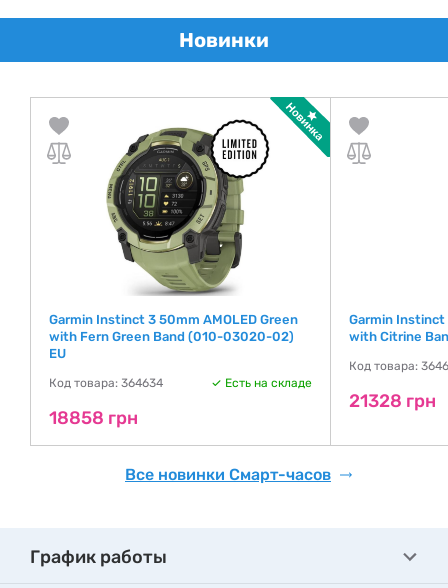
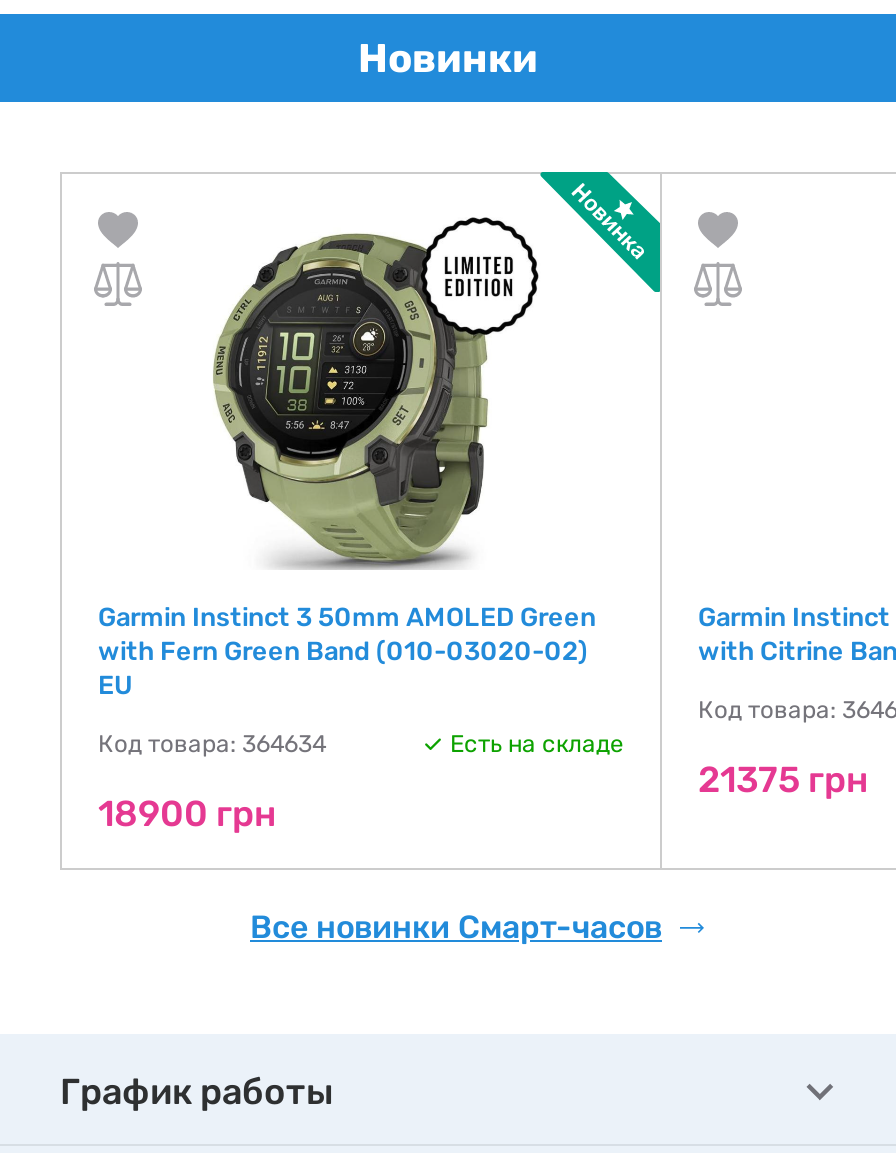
[349,390,436,412] 21328 грн -> [698,758,868,802] 21375 грн
[49,407,138,429] 18858 грн -> [98,792,276,836] 18900 грн

